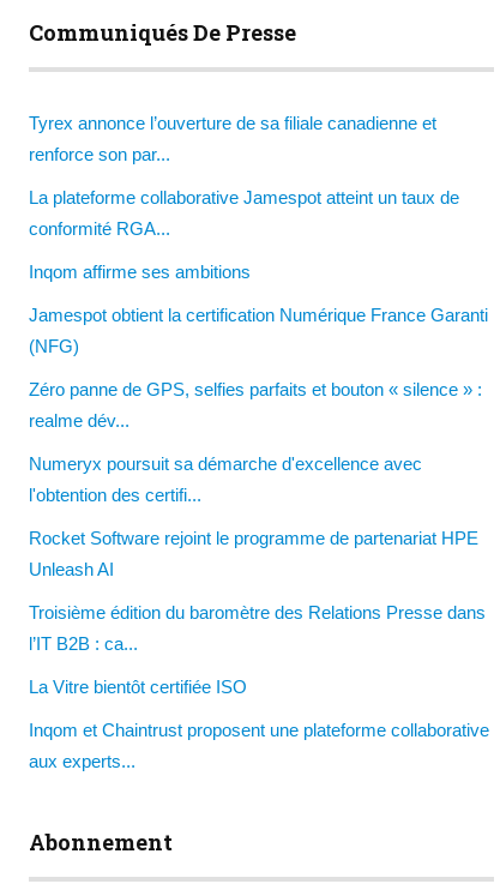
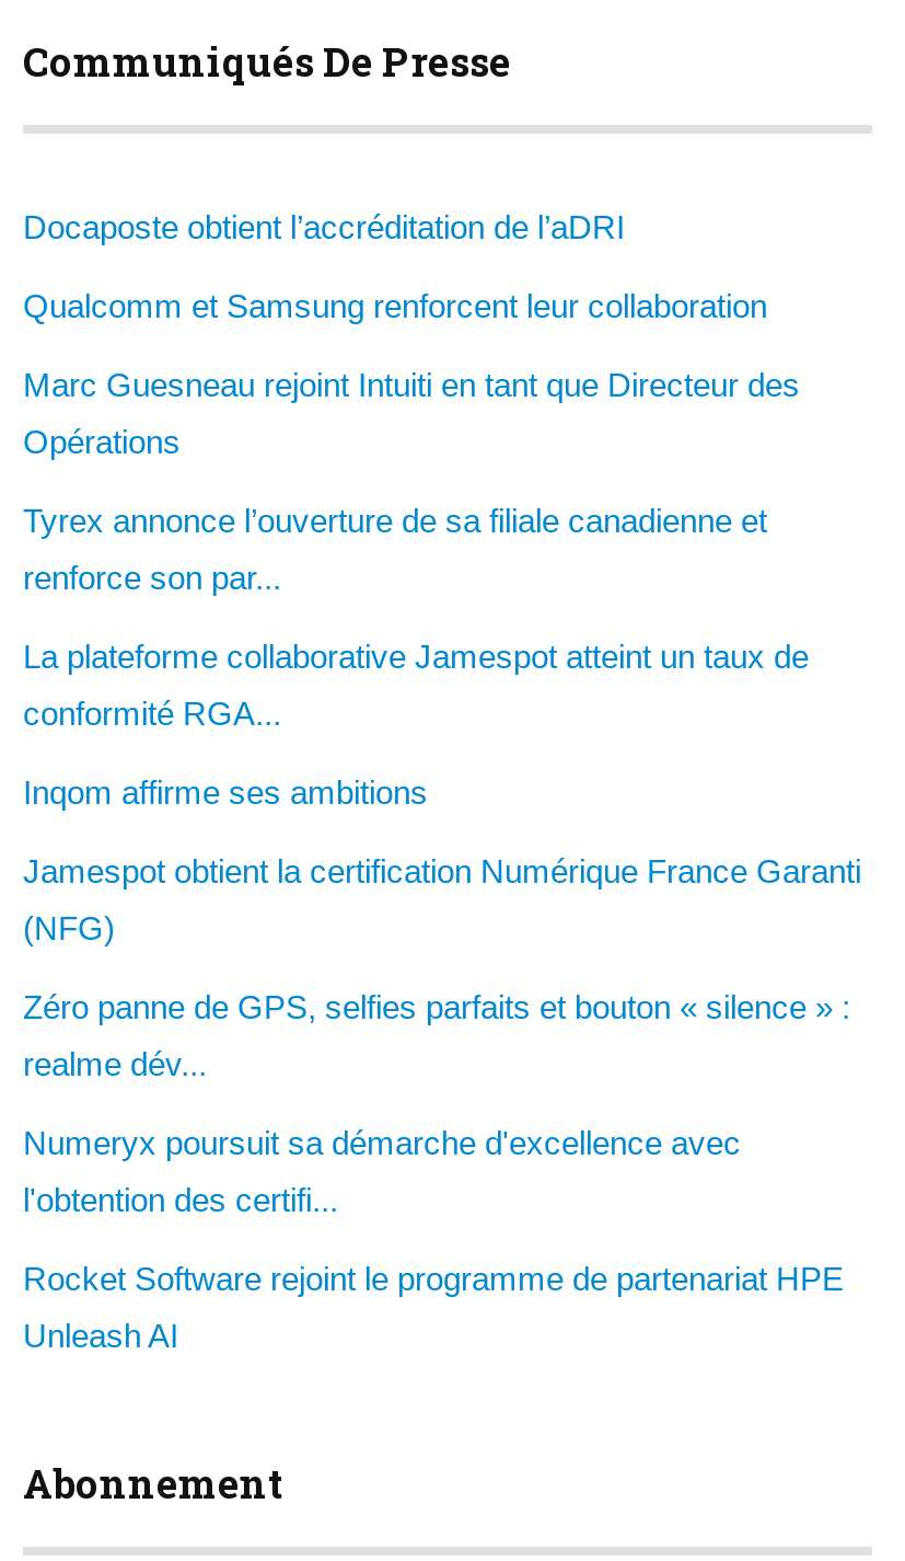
none -> [23,209,800,461] Docaposte obtient l’accréditation de l’aDRI | Qualcomm et Samsung renforcent leur collaboration | Marc Guesneau rejoint Intuiti en tant que Directeur des | Opérations
moved [29,113,488,580] -> [23,502,861,1355]: Tyrex annonce l’ouverture de sa filiale canadienne et | renforce son par... | La plateforme collaborative Jamespot atteint un taux de | ... | Rocket Software rejoint le programme de partenariat HPE | Unleash AI
[29,602,489,772] Troisième édition du baromètre des Relations Presse dans | l’IT B2B : ca... | La Vitre bientôt certifiée ISO | Inqom et Chaintrust proposent une plateforme collaborative | aux experts... -> none

